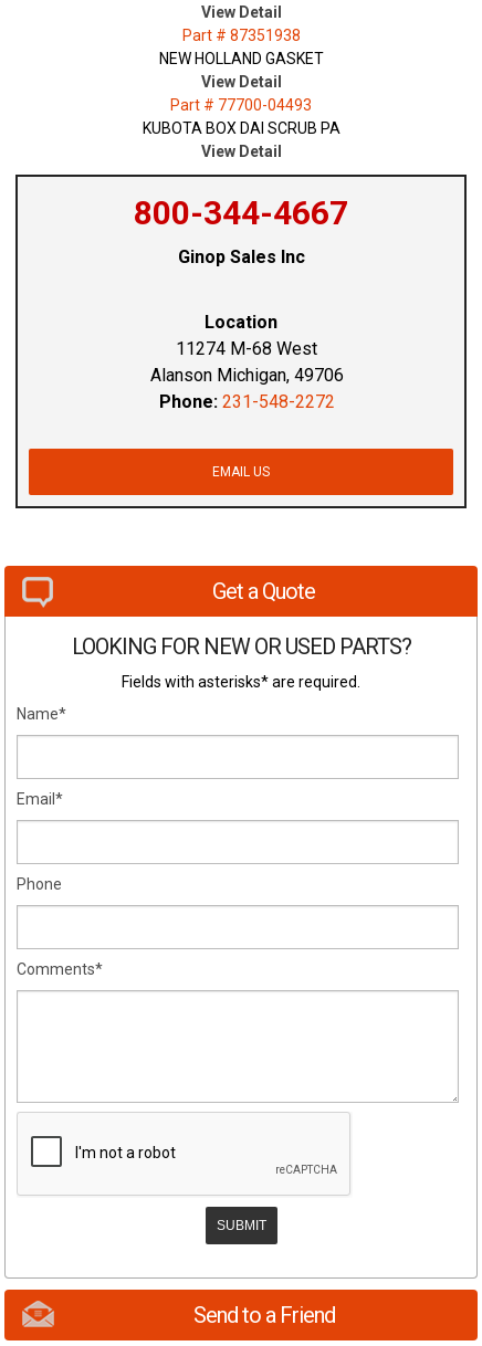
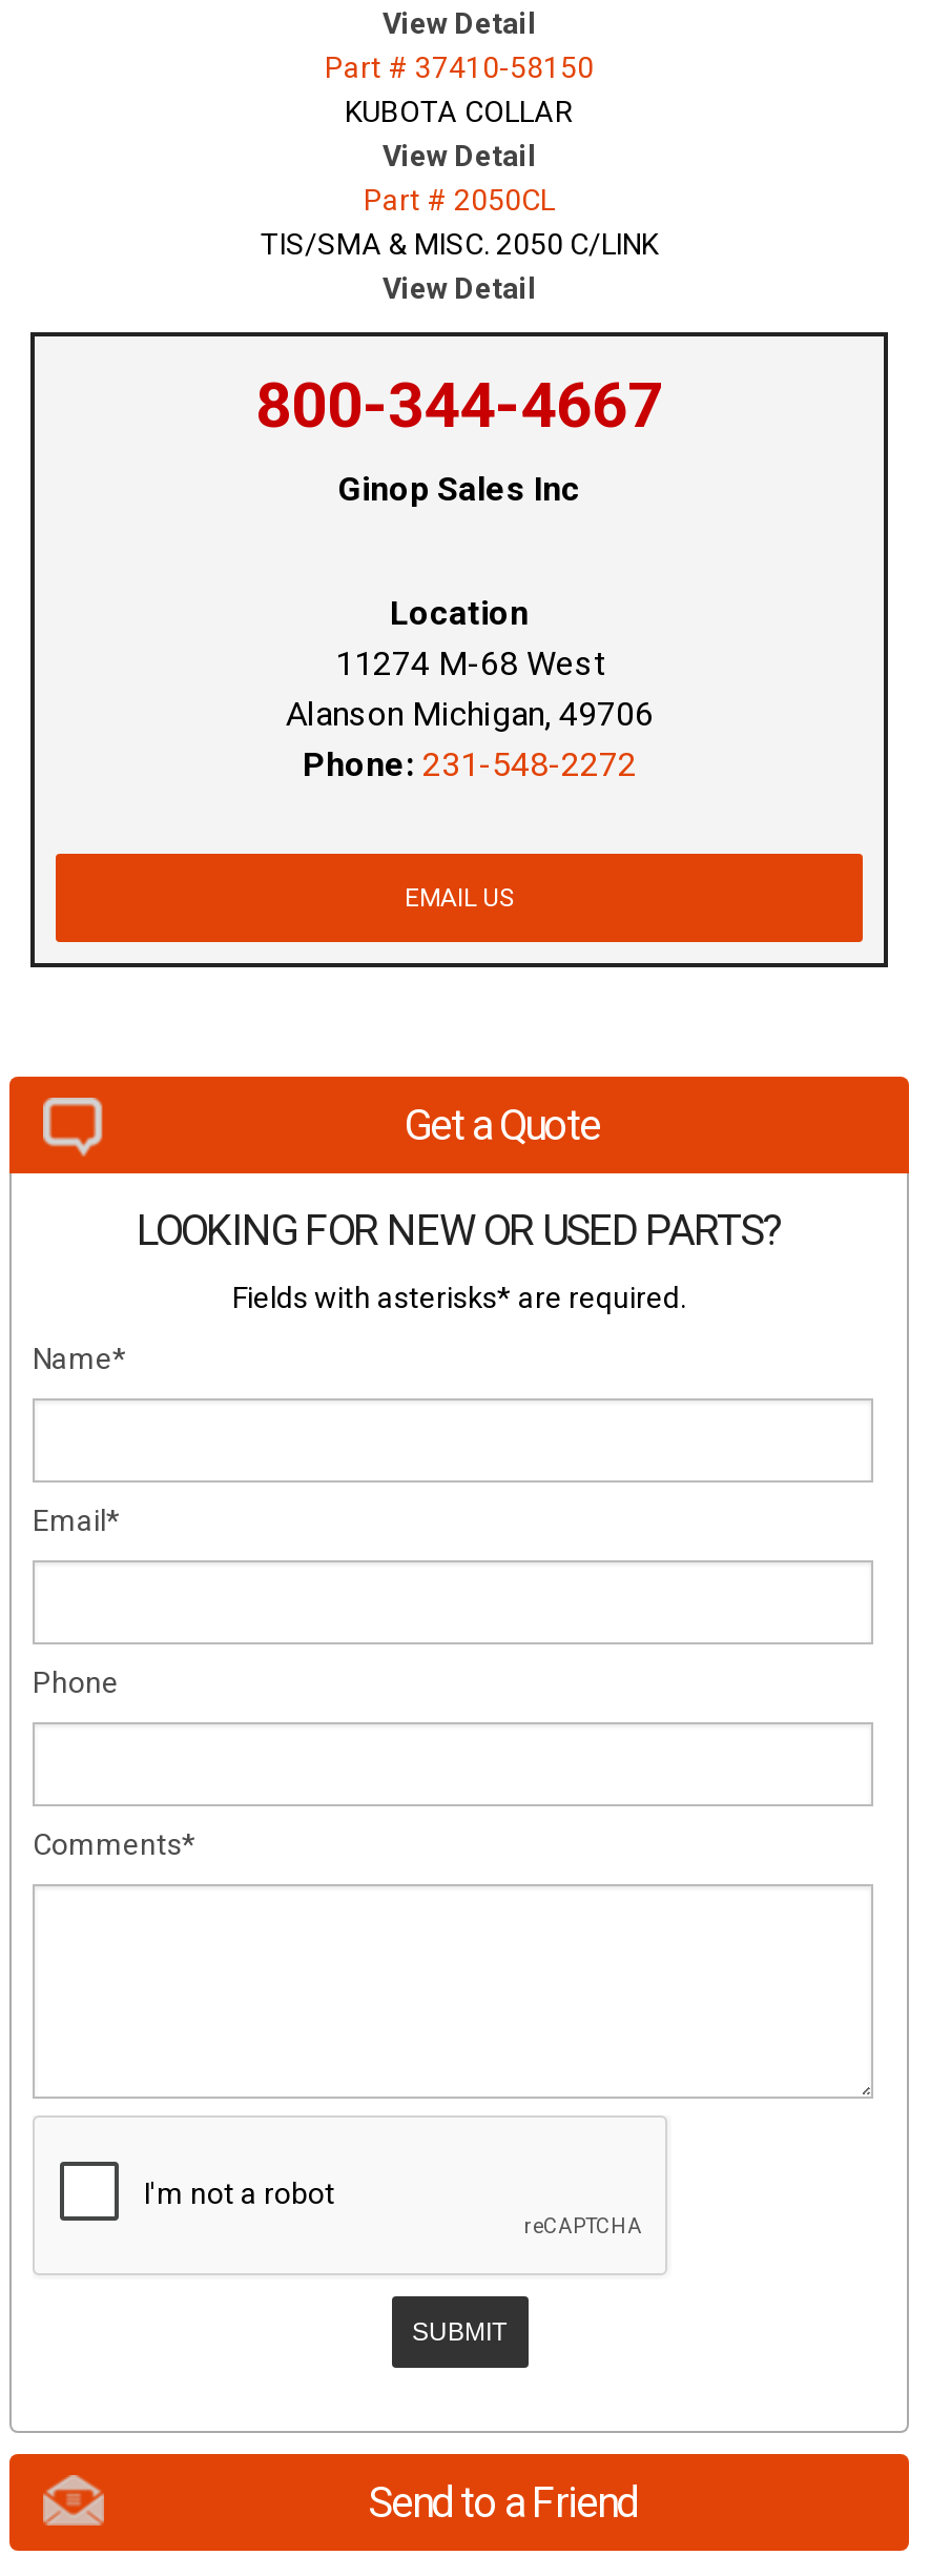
[159,27,323,68] Part # 87351938 | NEW HOLLAND GASKET -> [325,51,594,129] Part # 37410-58150 | KUBOTA COLLAR
[142,97,340,137] Part # 77700-04493 | KUBOTA BOX DAI SCRUB PA -> [261,184,658,262] Part # 2050CL | TIS/SMA & MISC. 2050 C/LINK

